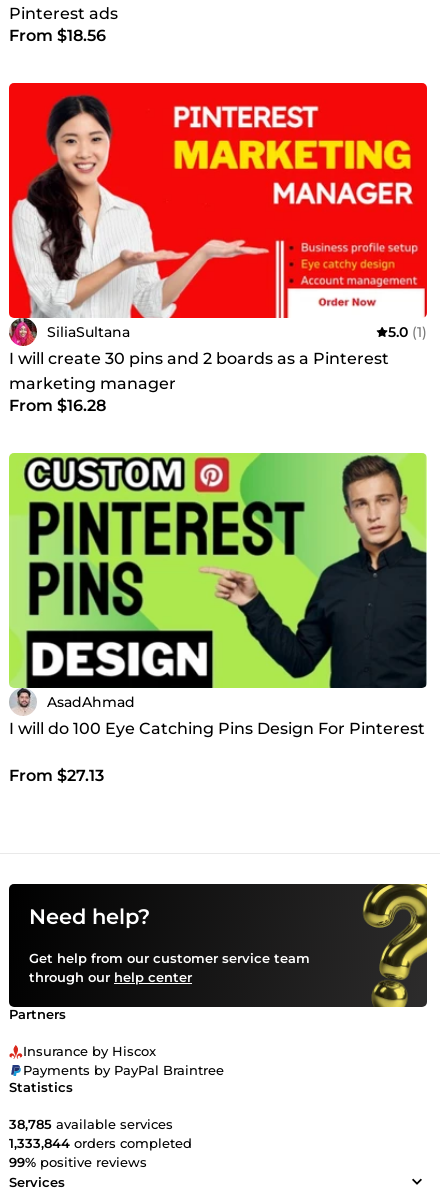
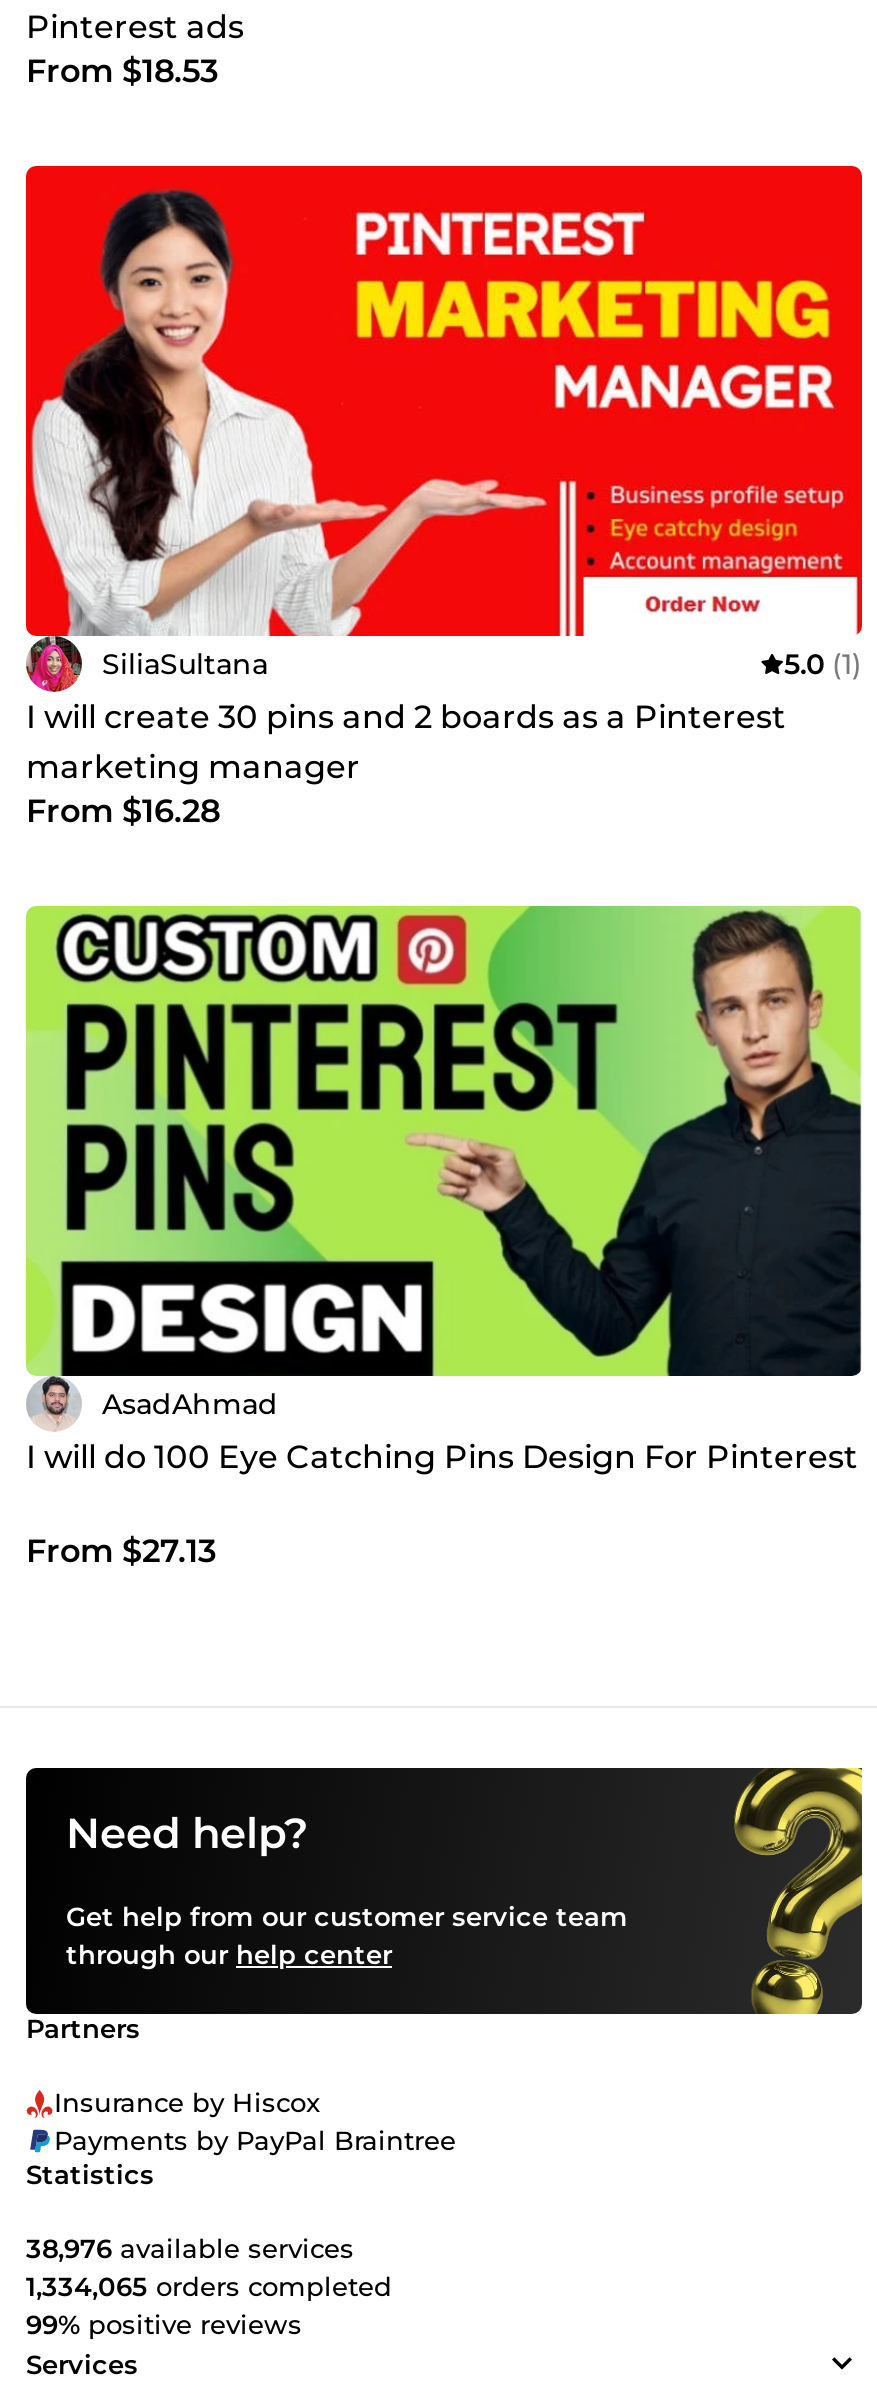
[9,26,106,45] From $18.56 -> [26,52,218,90] From $18.53
[9,1116,173,1132] 38,785 available services -> [26,2233,354,2265] 38,976 available services
[9,1135,192,1151] 1,333,844 orders completed -> [26,2271,392,2303] 1,334,065 orders completed

